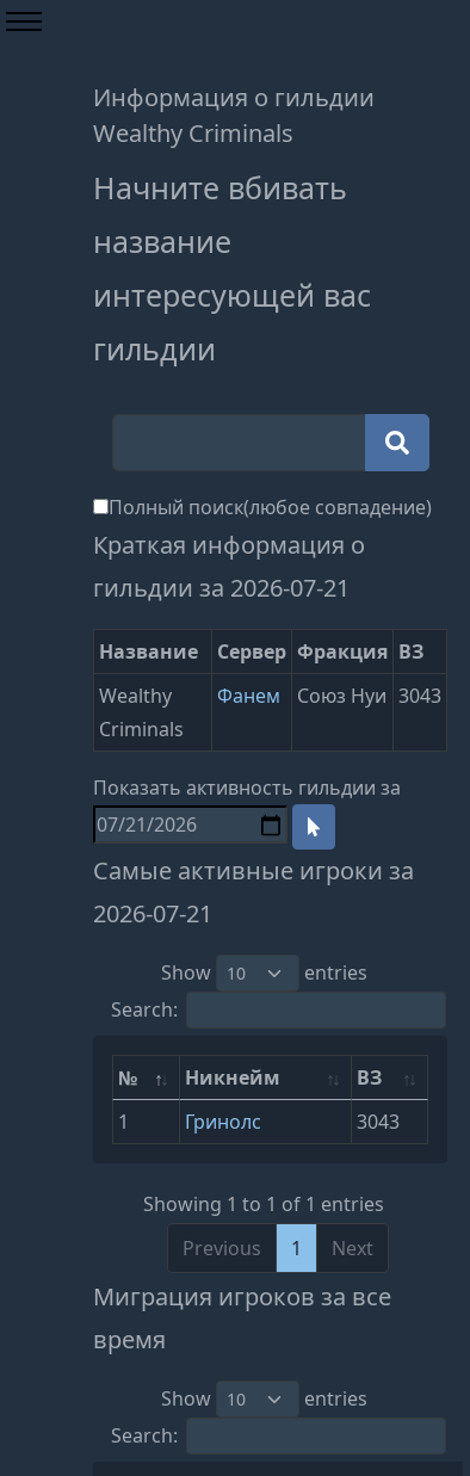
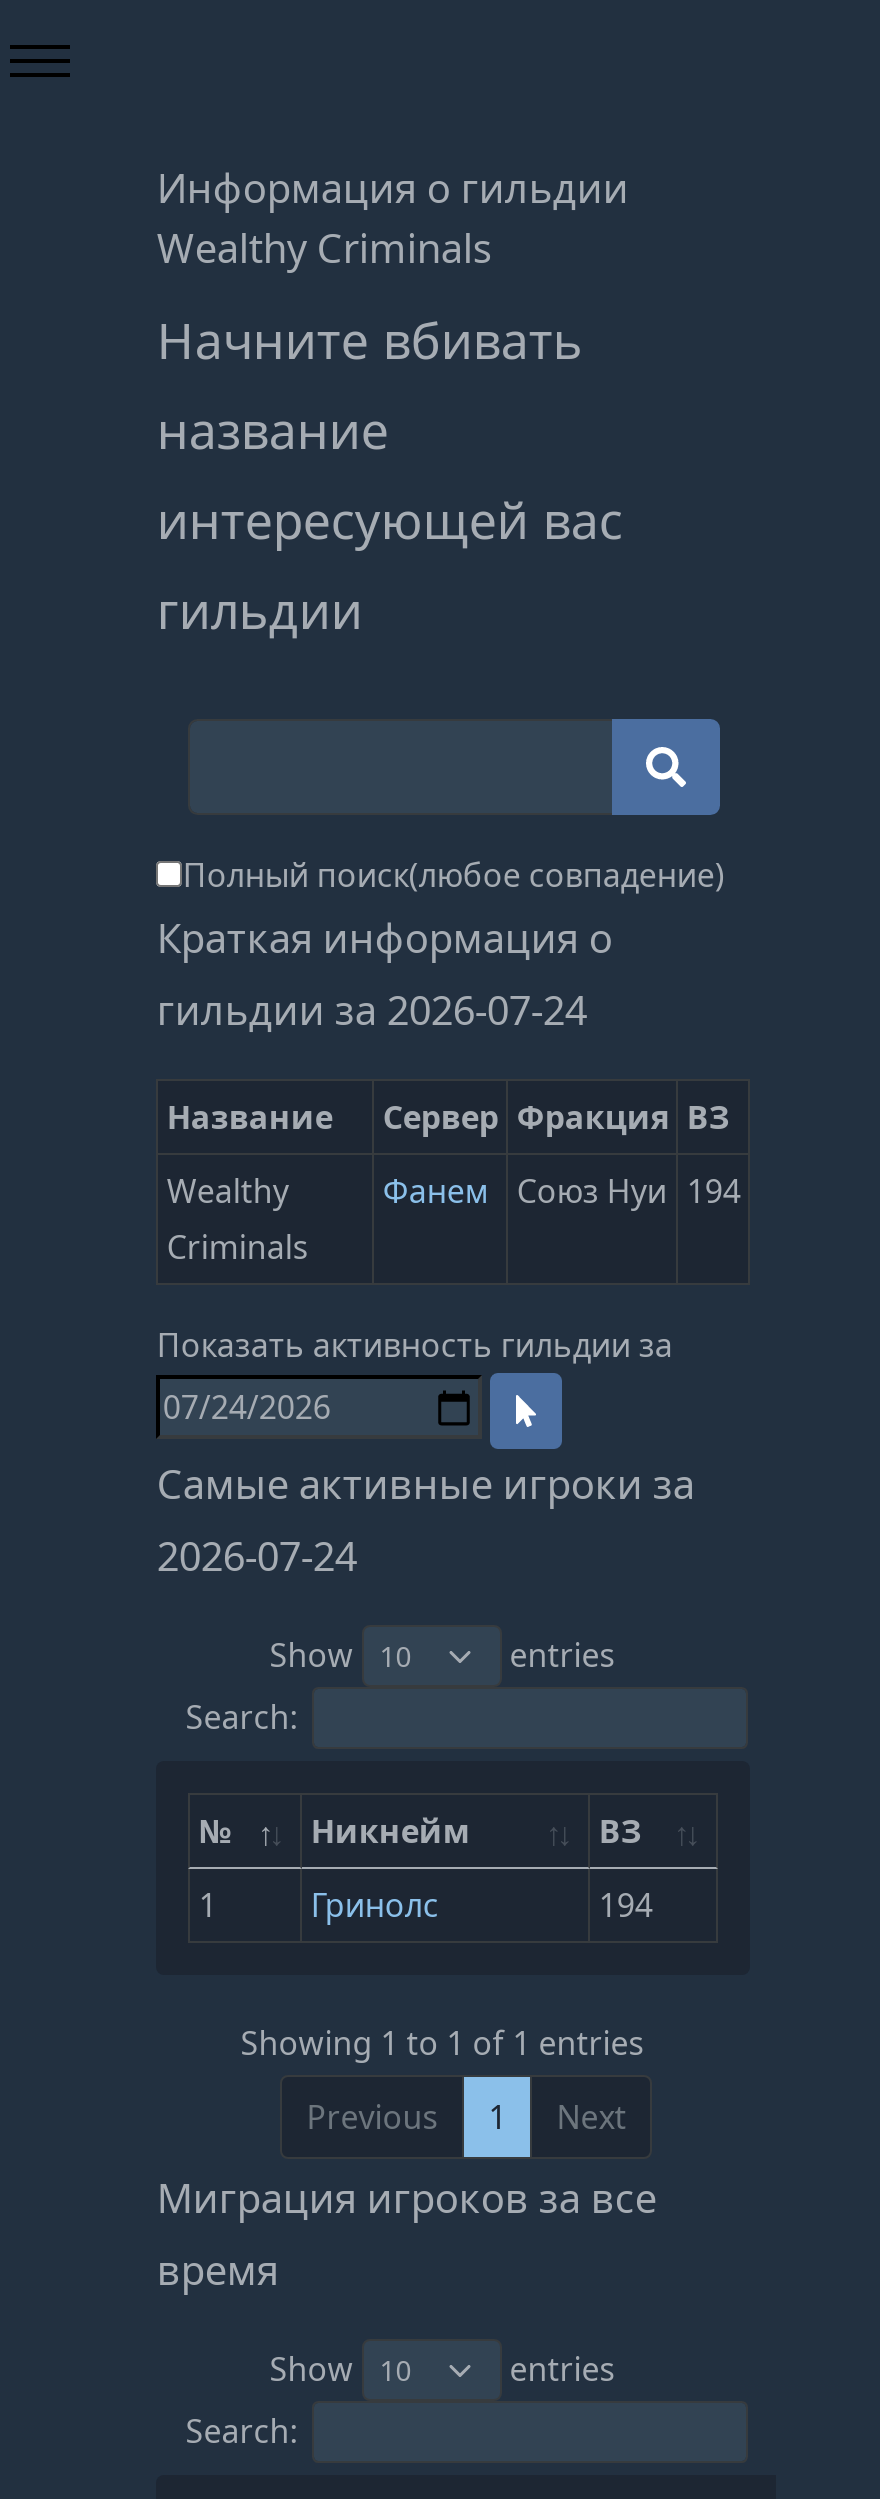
[94,572,350,604] гильдии за 2026-07-21 -> [157,983,587,1037] гильдии за 2026-07-24
[298,683,442,709] Союз Нуи 3043 -> [517,1169,741,1213] Союз Нуи 194
[94,897,213,930] 2026-07-21 -> [157,1529,357,1583] 2026-07-24
[357,1108,400,1135] 3043 -> [599,1883,653,1927] 194

